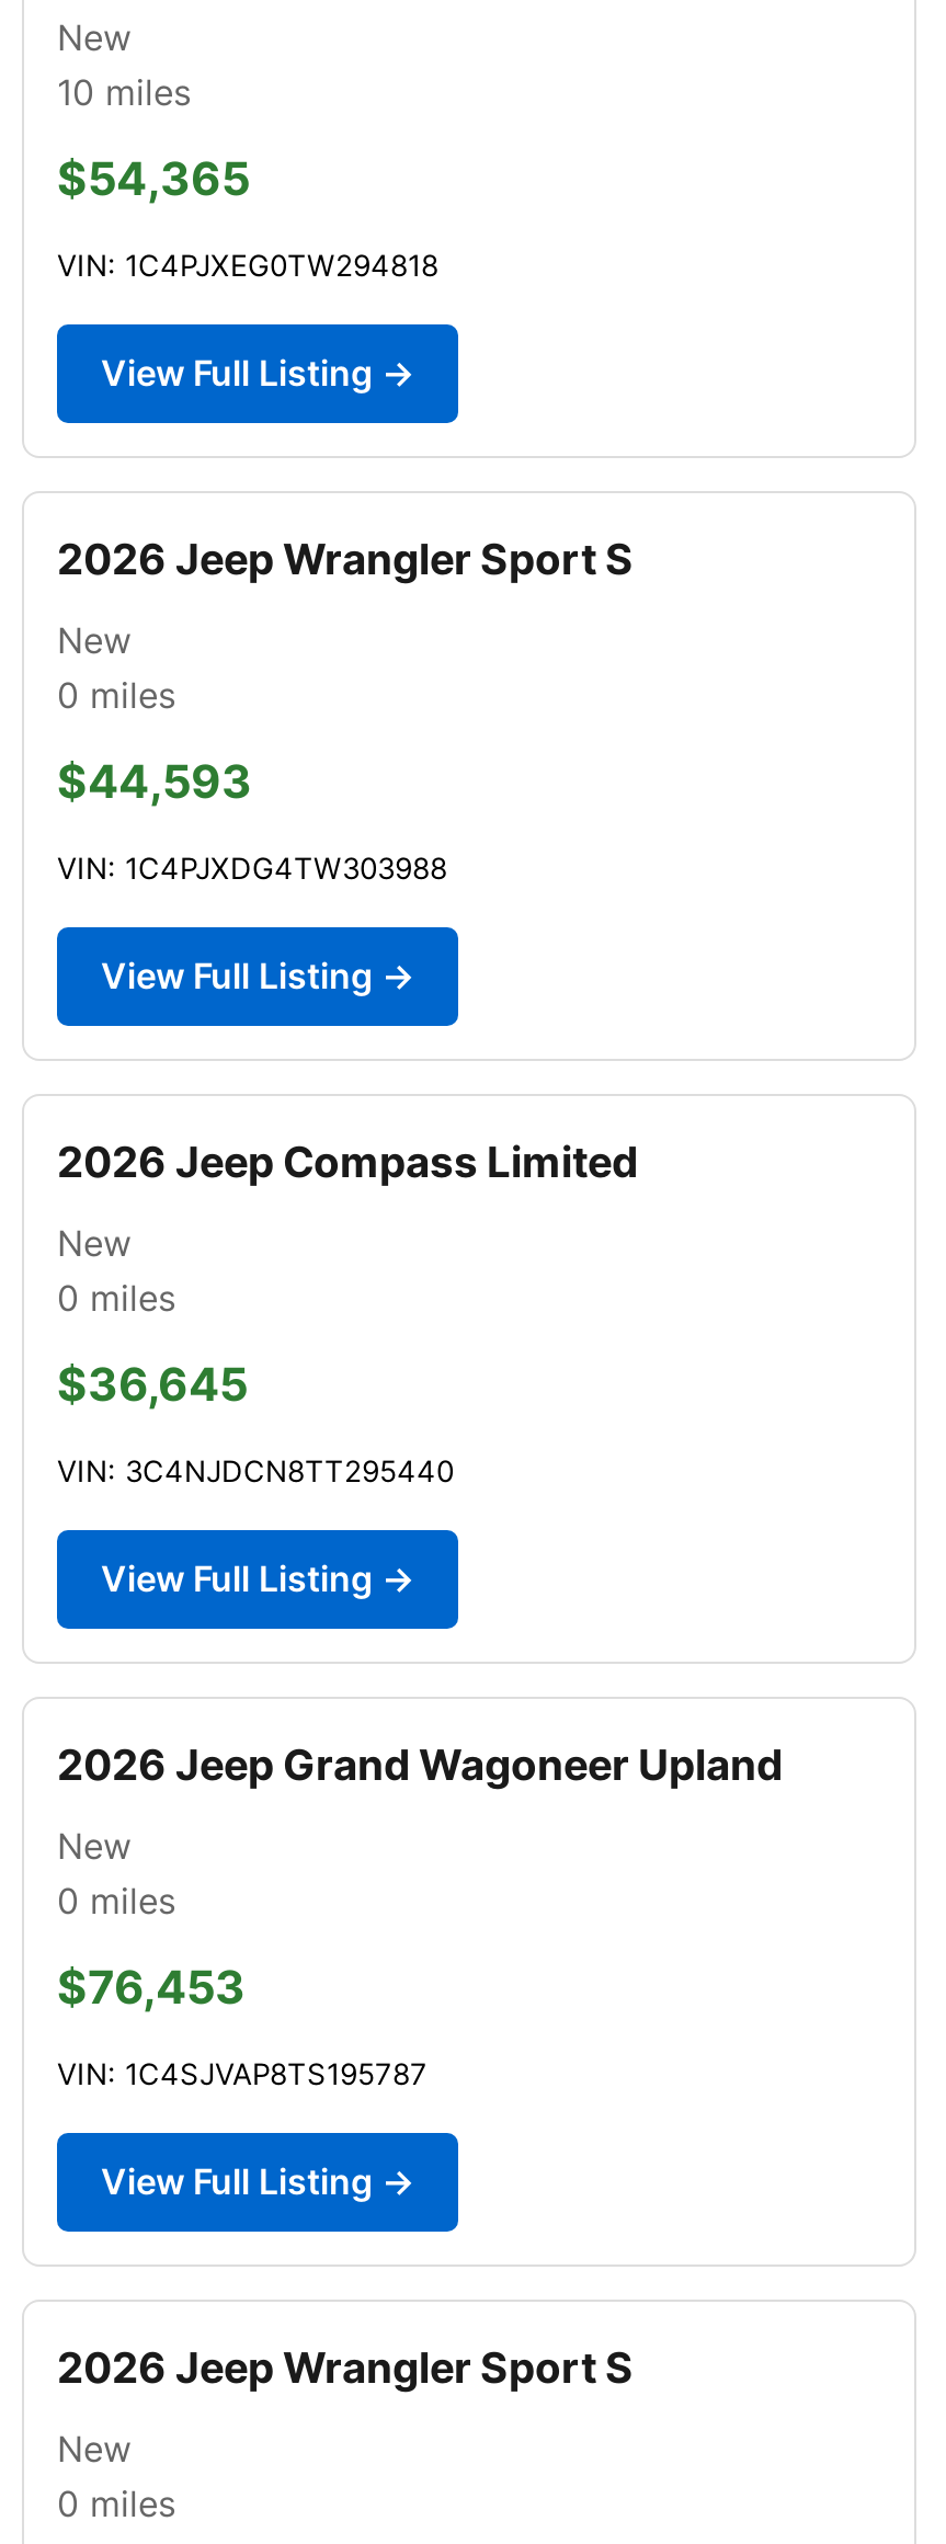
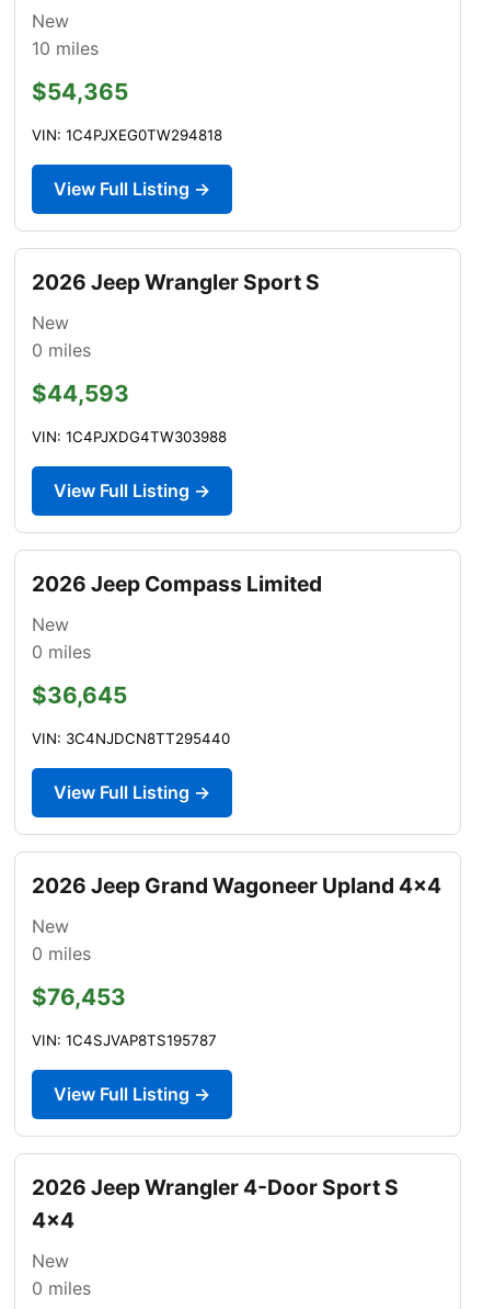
[57,1738,783,1791] 2026 Jeep Grand Wagoneer Upland -> [32,872,441,899] 2026 Jeep Grand Wagoneer Upland 4x4
[57,2341,634,2394] 2026 Jeep Wrangler Sport S -> [32,1174,399,1233] 2026 Jeep Wrangler 4-Door Sport S | 4x4

